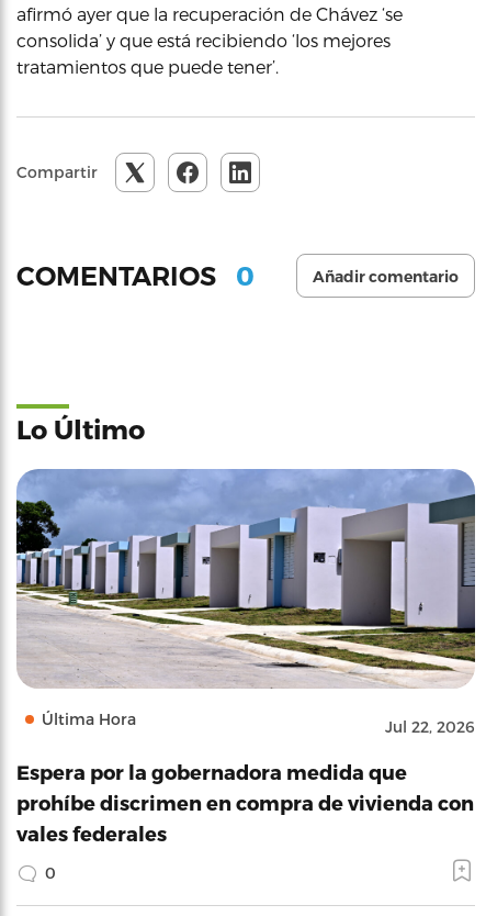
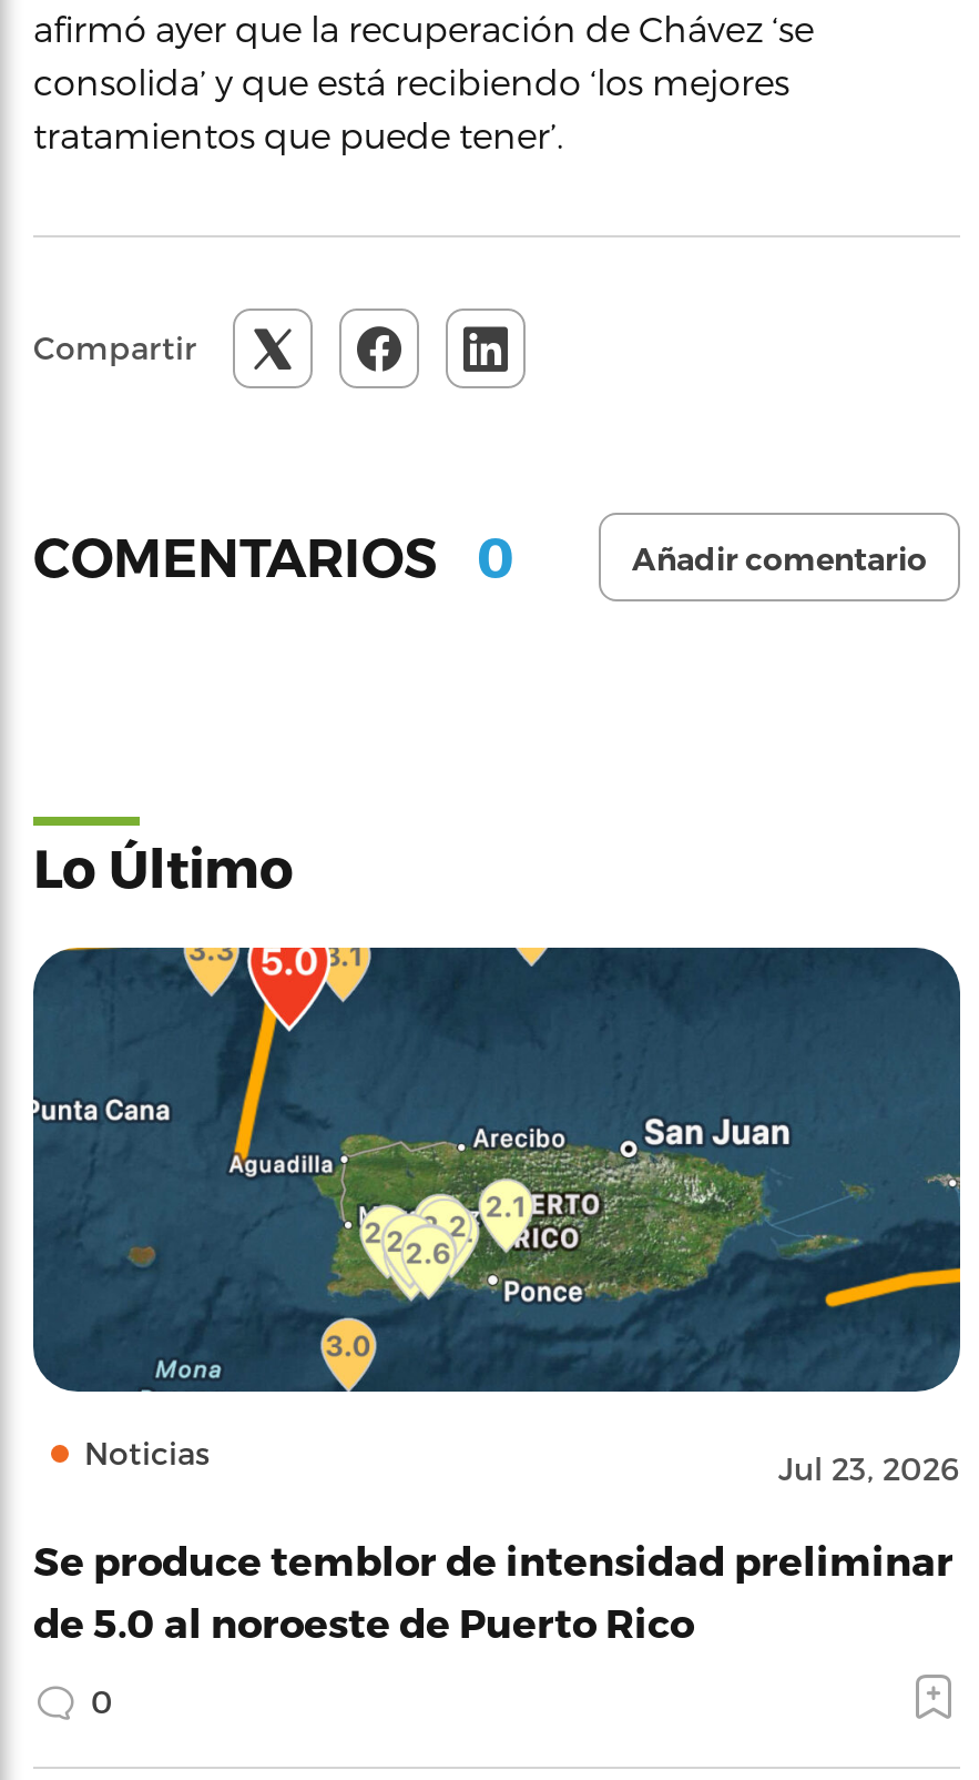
[15,468,476,736] [image] | Última Hora | Jul 22, 2026 -> [31,945,962,1487] [image] | Noticias | Jul 23, 2026
[16,760,474,845] Espera por la gobernadora medida que | prohíbe discrimen en compra de vivienda con | vales federales -> [33,1536,953,1645] Se produce temblor de intensidad preliminar | de 5.0 al noroeste de Puerto Rico

